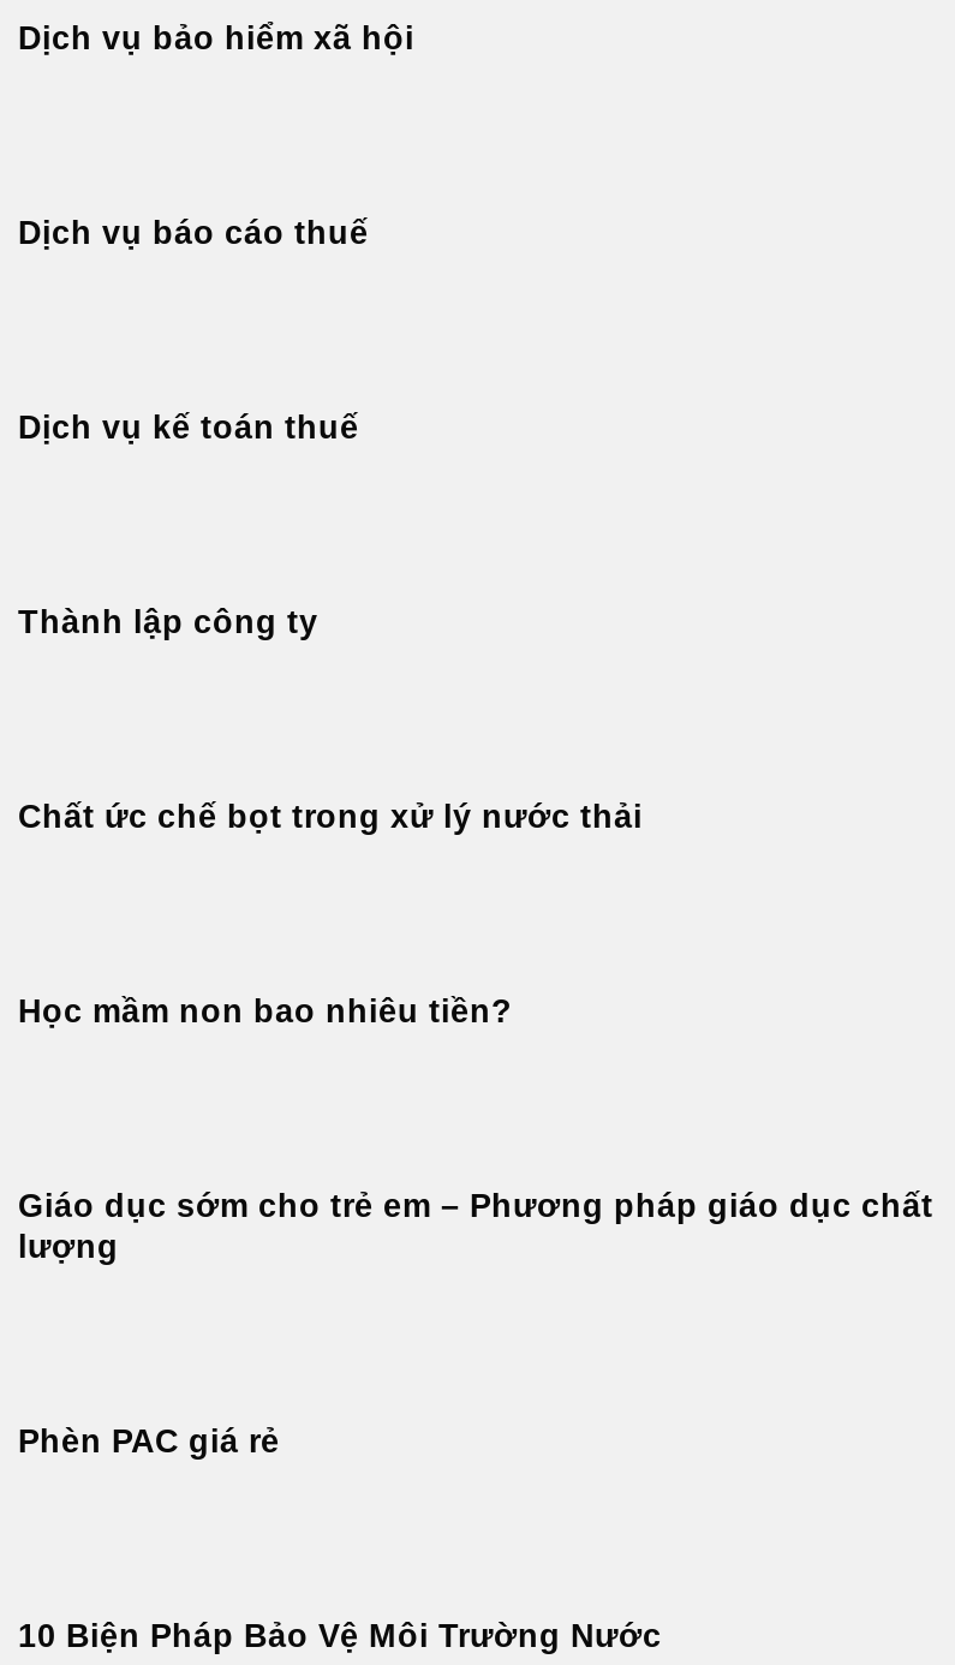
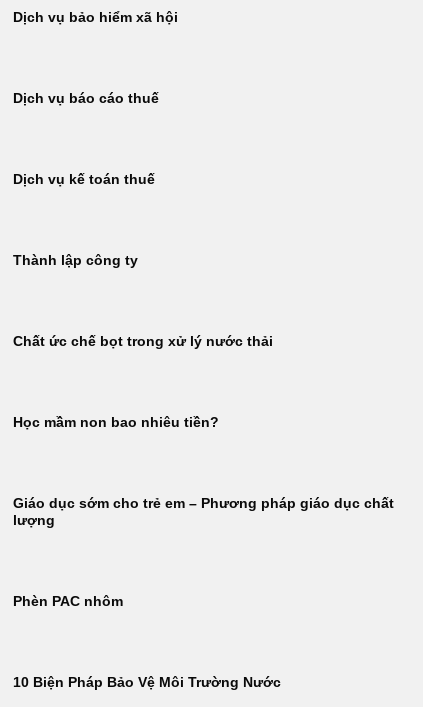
[18,1424,280,1460] Phèn PAC giá rẻ -> [13,594,123,609] Phèn PAC nhôm

